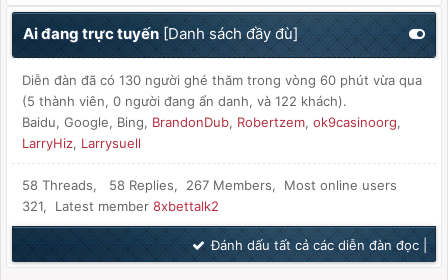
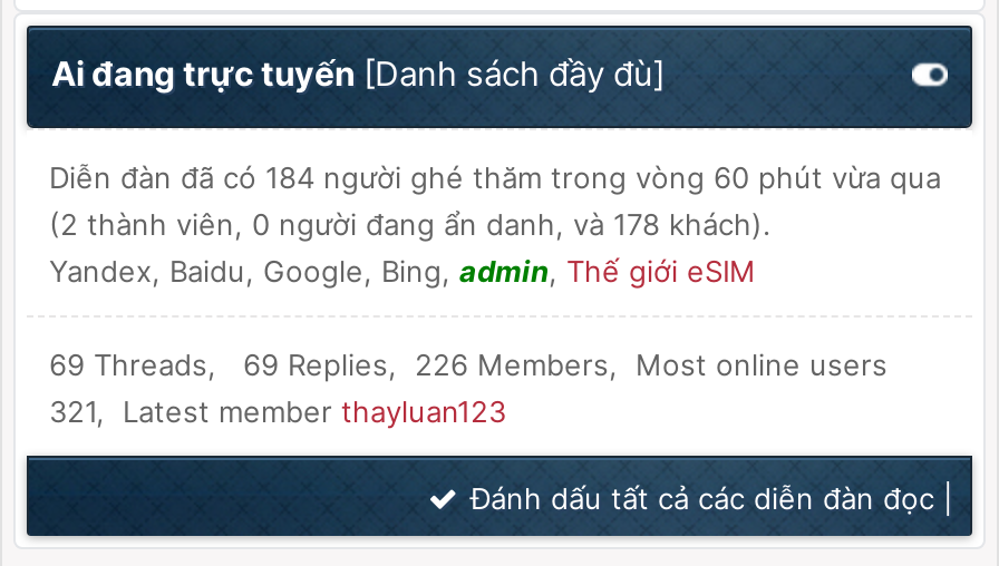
[22,72,422,151] Diễn đàn đã có 130 người ghé thăm trong vòng 60 phút vừa qua | (5 thành viên, 0 người đang ẩn danh, và 122 khách). | Baidu, Google, Bing, BrandonDub, Robertzem, ok9casinoorg, | LarryHiz, Larrysuell -> [49,159,941,289] Diễn đàn đã có 184 người ghé thăm trong vòng 60 phút vừa qua | (2 thành viên, 0 người đang ẩn danh, và 178 khách). | Yandex, Baidu, Google, Bing, admin, Thế giới eSIM
[22,177,397,214] 58 Threads, 58 Replies, 267 Members, Most online users | 321, Latest member 8xbettalk2 -> [49,347,888,429] 69 Threads, 69 Replies, 226 Members, Most online users | 321, Latest member thayluan123

